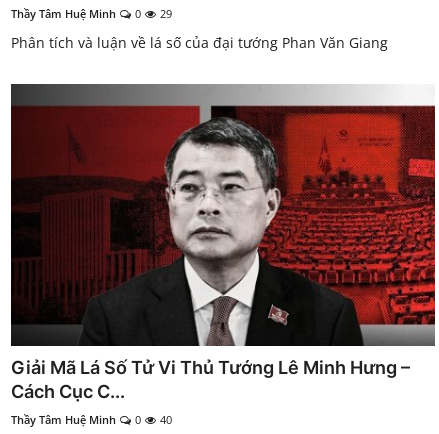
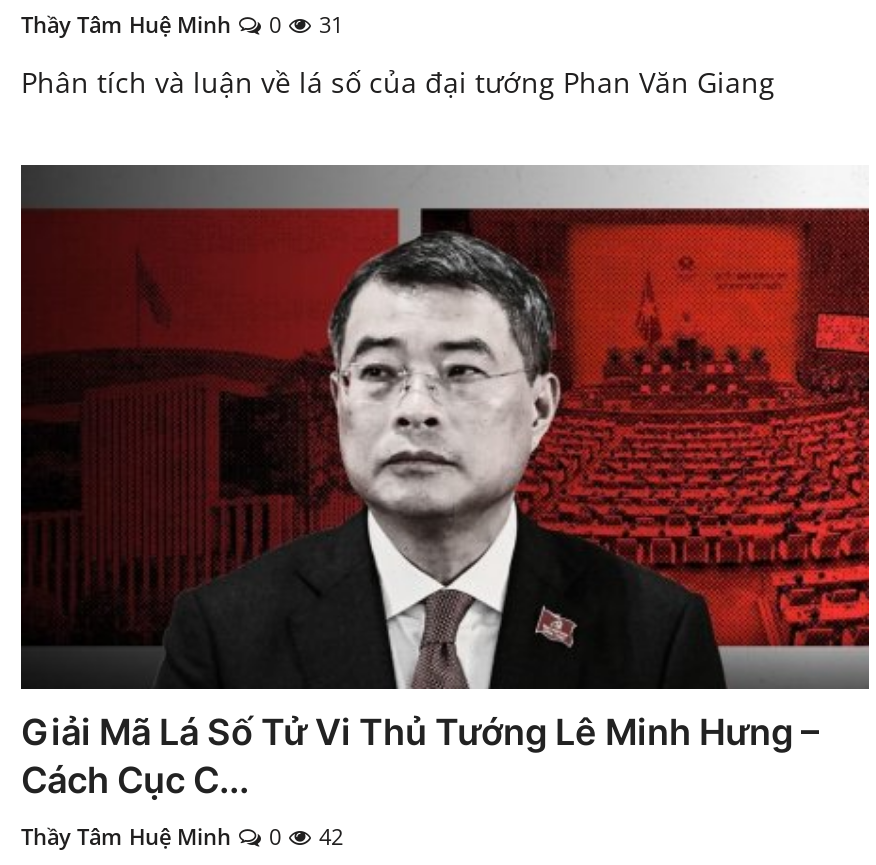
[11,6,172,21] Thầy Tâm Huệ Minh 0 29 -> [21,9,343,39] Thầy Tâm Huệ Minh 0 31
[11,412,172,427] Thầy Tâm Huệ Minh 0 40 -> [21,822,343,852] Thầy Tâm Huệ Minh 0 42

